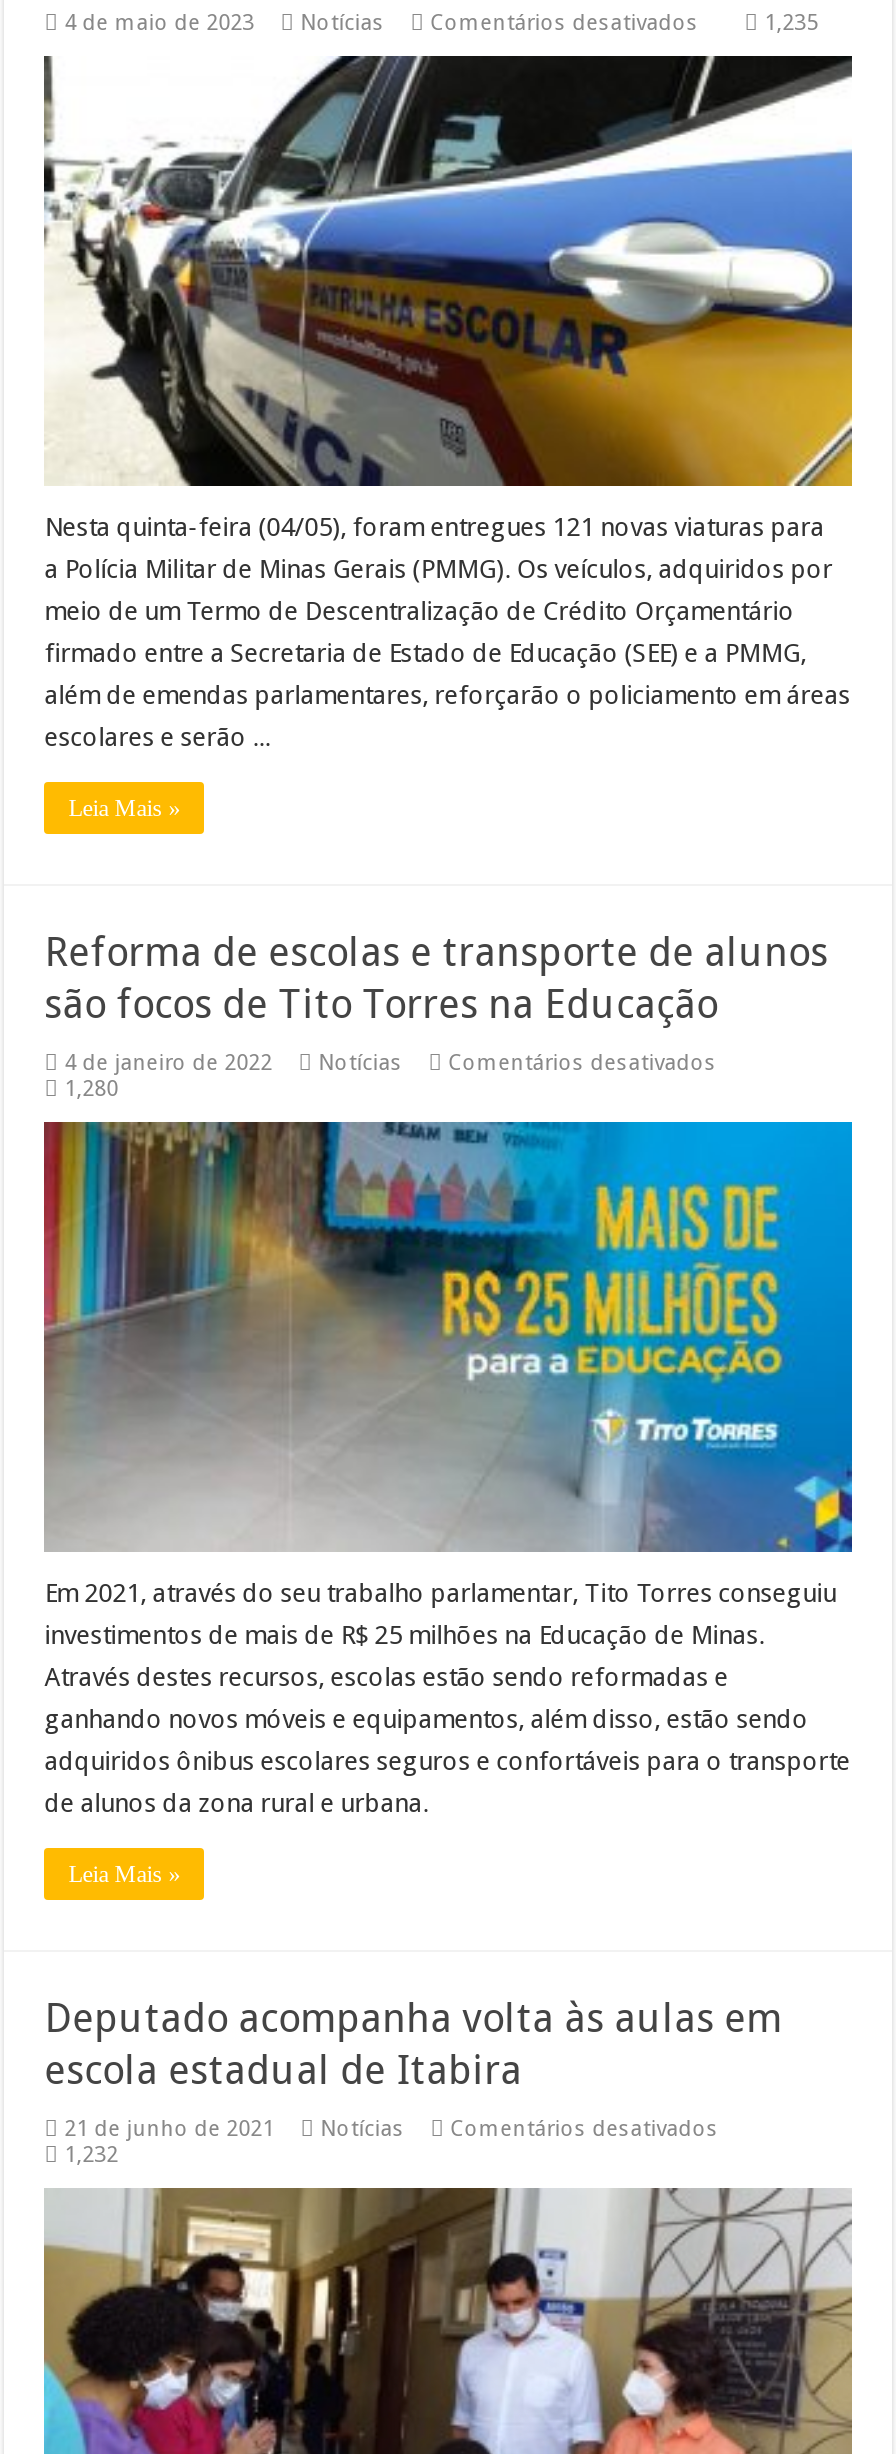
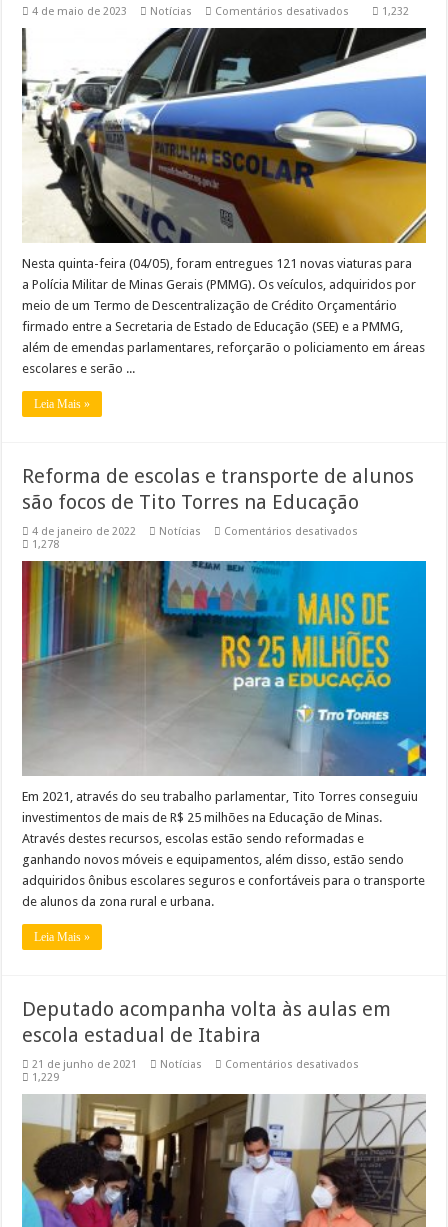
[764,11,818,37] 1,235 -> [382,5,409,18] 1,232
[64,1076,118,1102] 1,280 -> [32,538,59,551] 1,278
[64,2142,118,2168] 1,232 -> [32,1071,59,1084] 1,229

